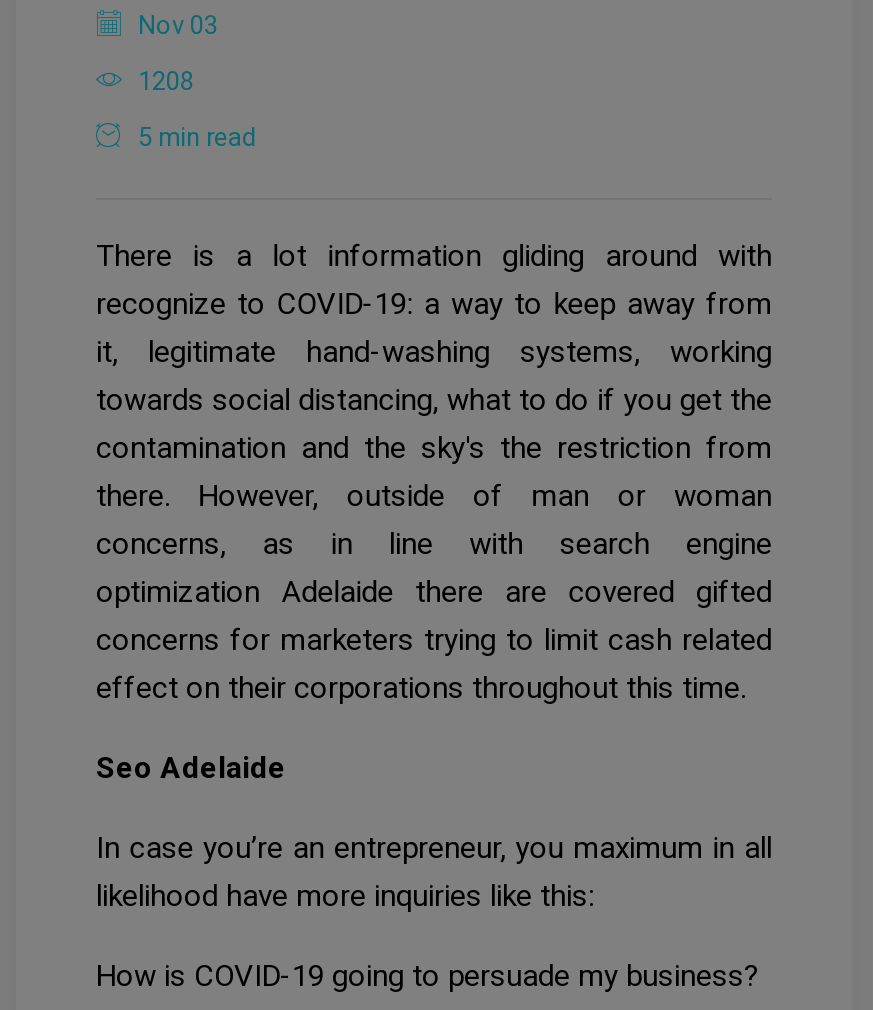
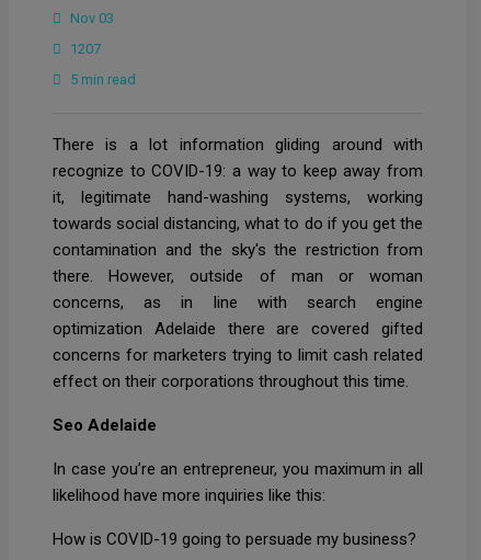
[138,67,194,97] 1208 -> [70,41,101,57] 1207

